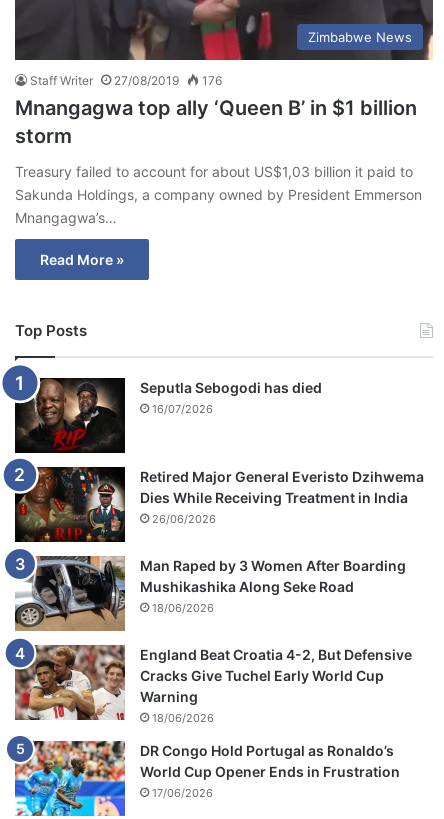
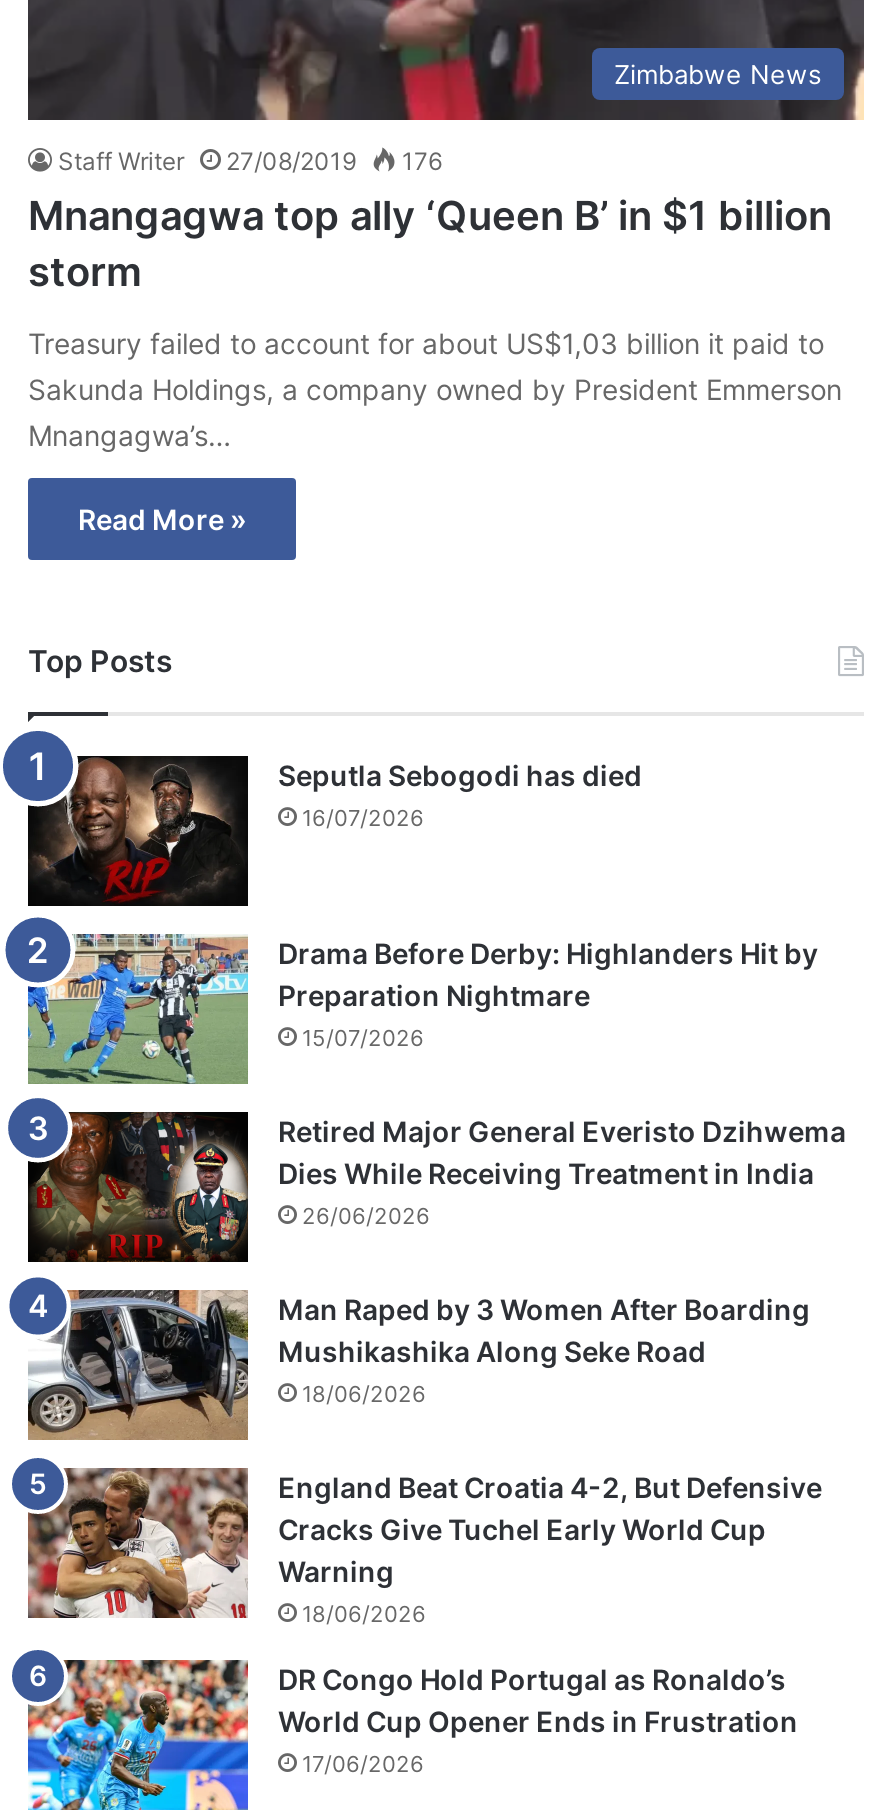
none -> [26,932,818,1086] [image] | Drama Before Derby: Highlanders Hit by | Preparation Nightmare | 15/07/2026

